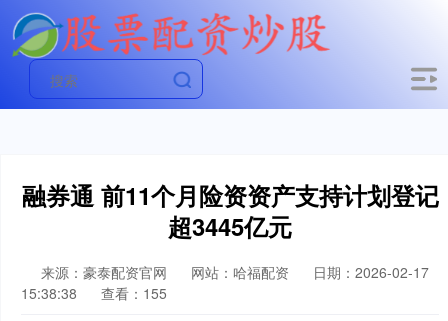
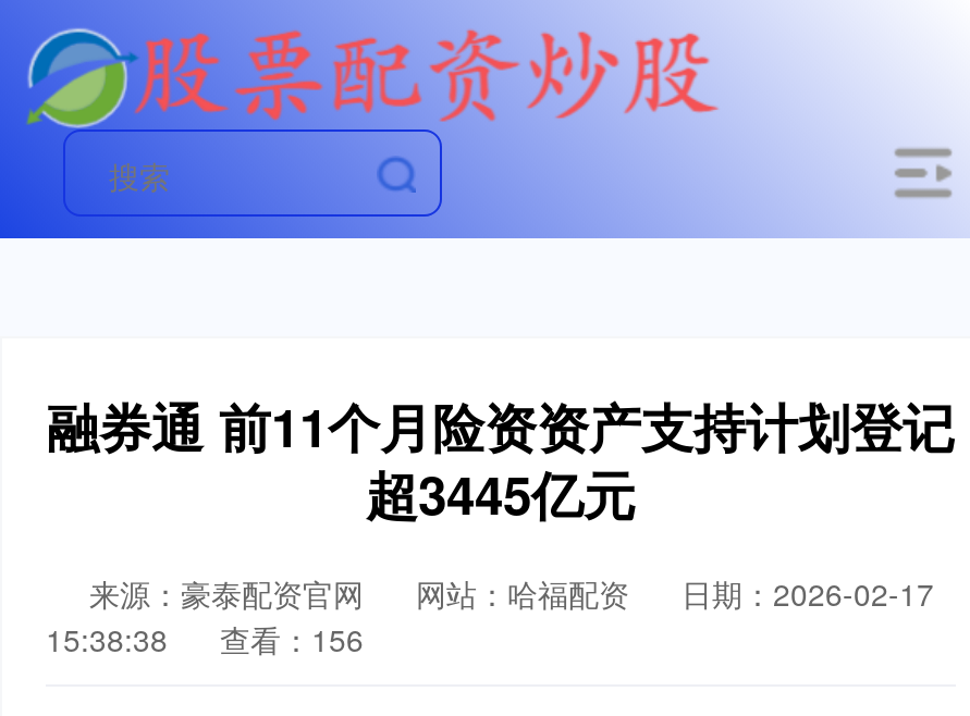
[21,283,167,303] 15:38:38 查看：155 -> [46,617,364,661] 15:38:38 查看：156

